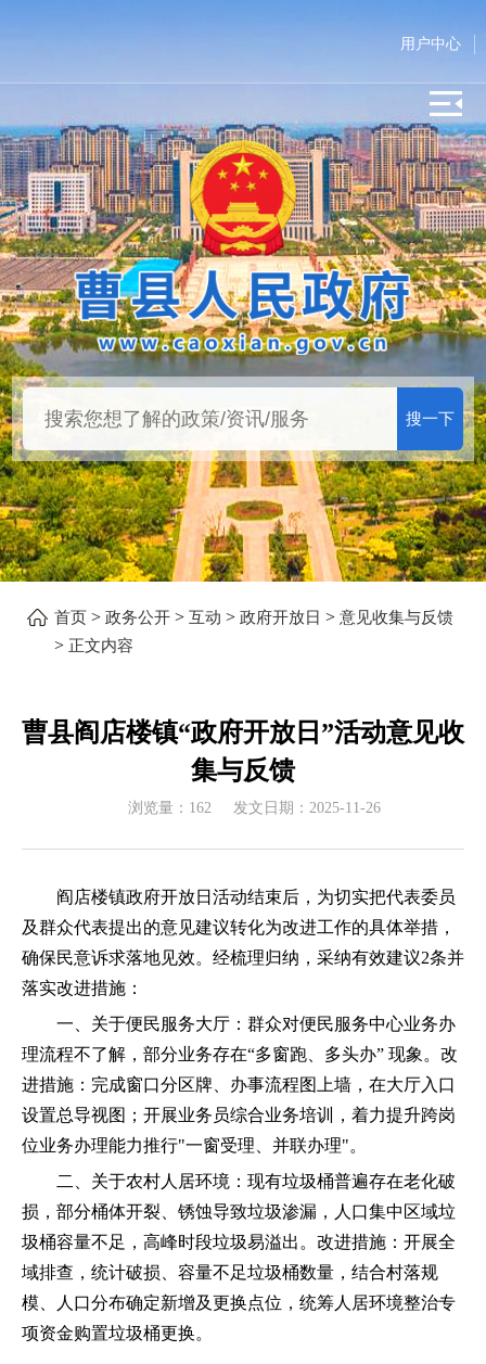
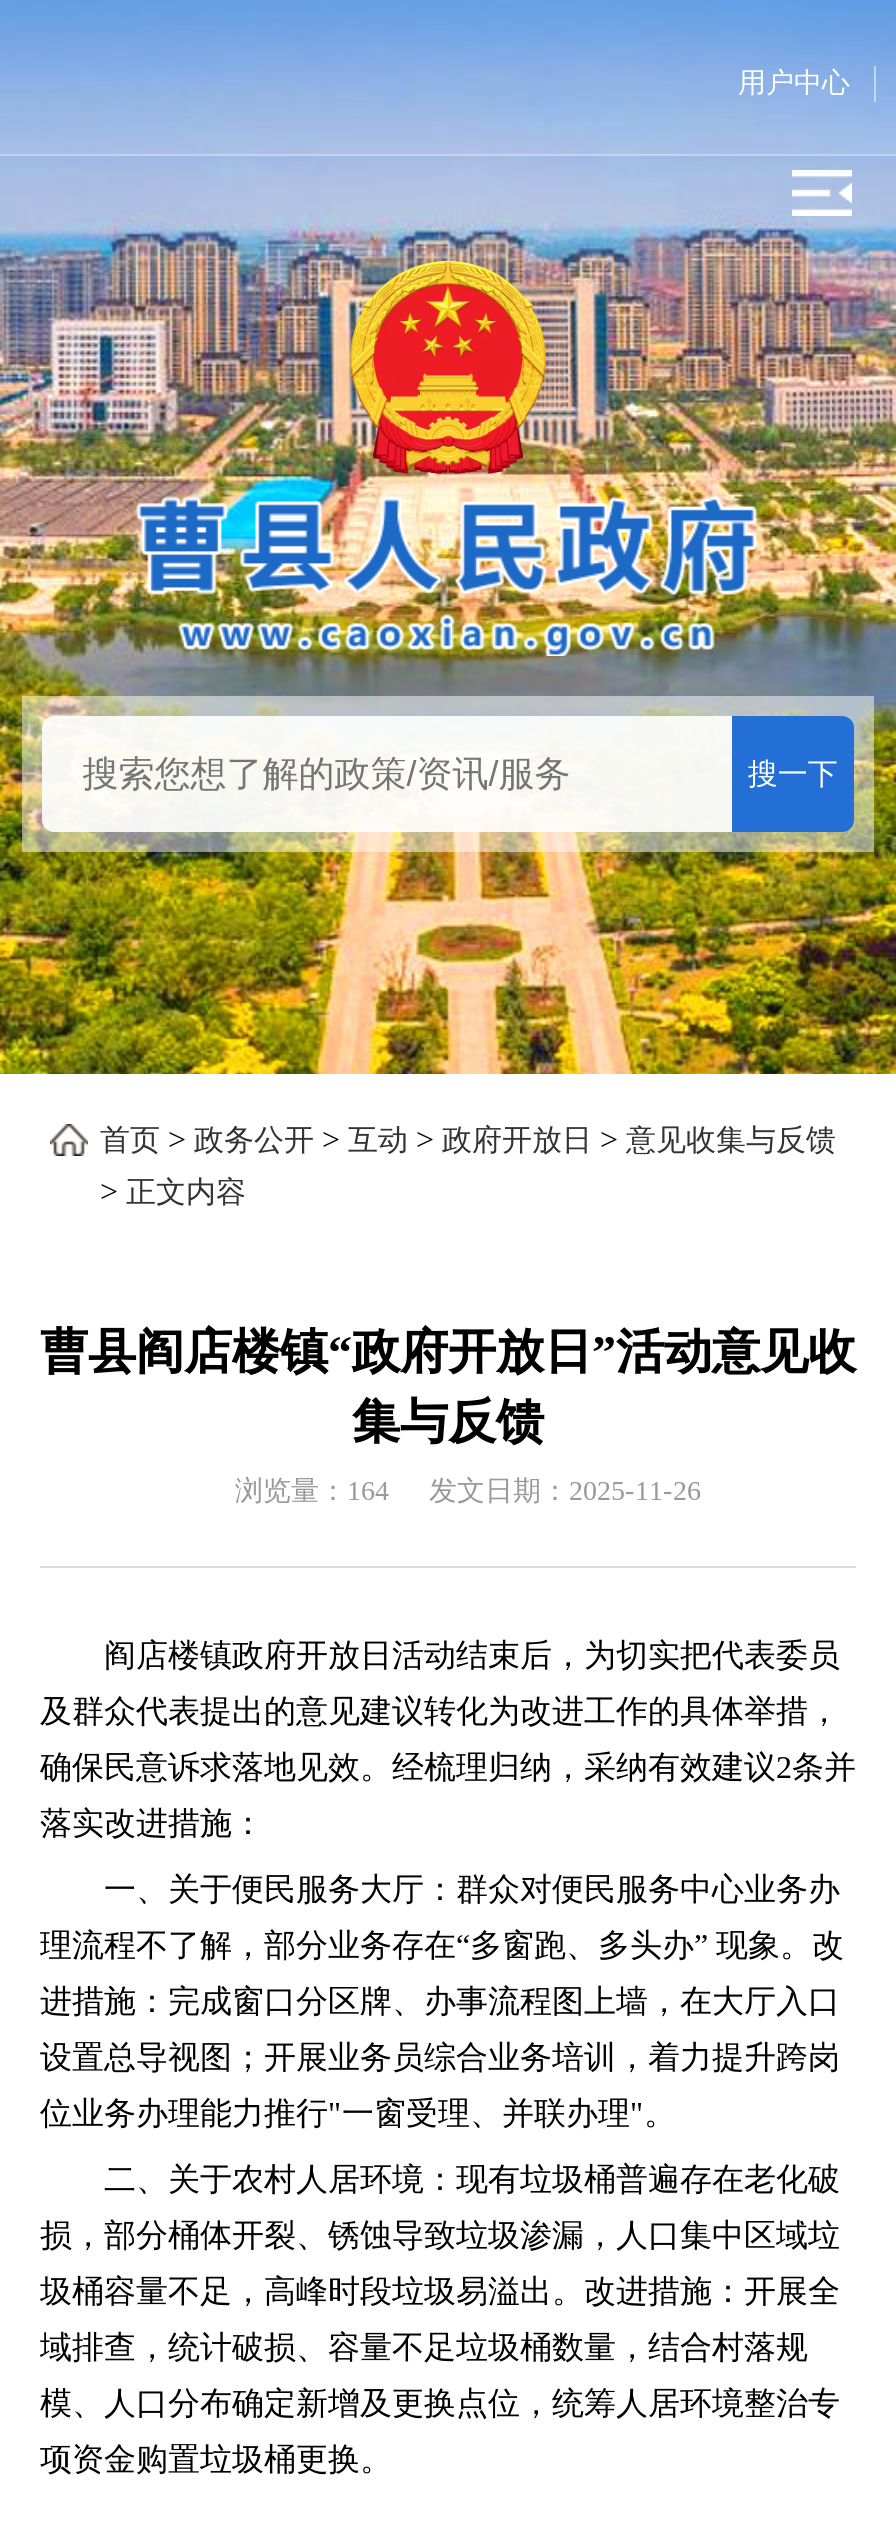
[127,799,380,816] 浏览量：162 发文日期：2025-11-26 -> [235,1475,701,1505] 浏览量：164 发文日期：2025-11-26

